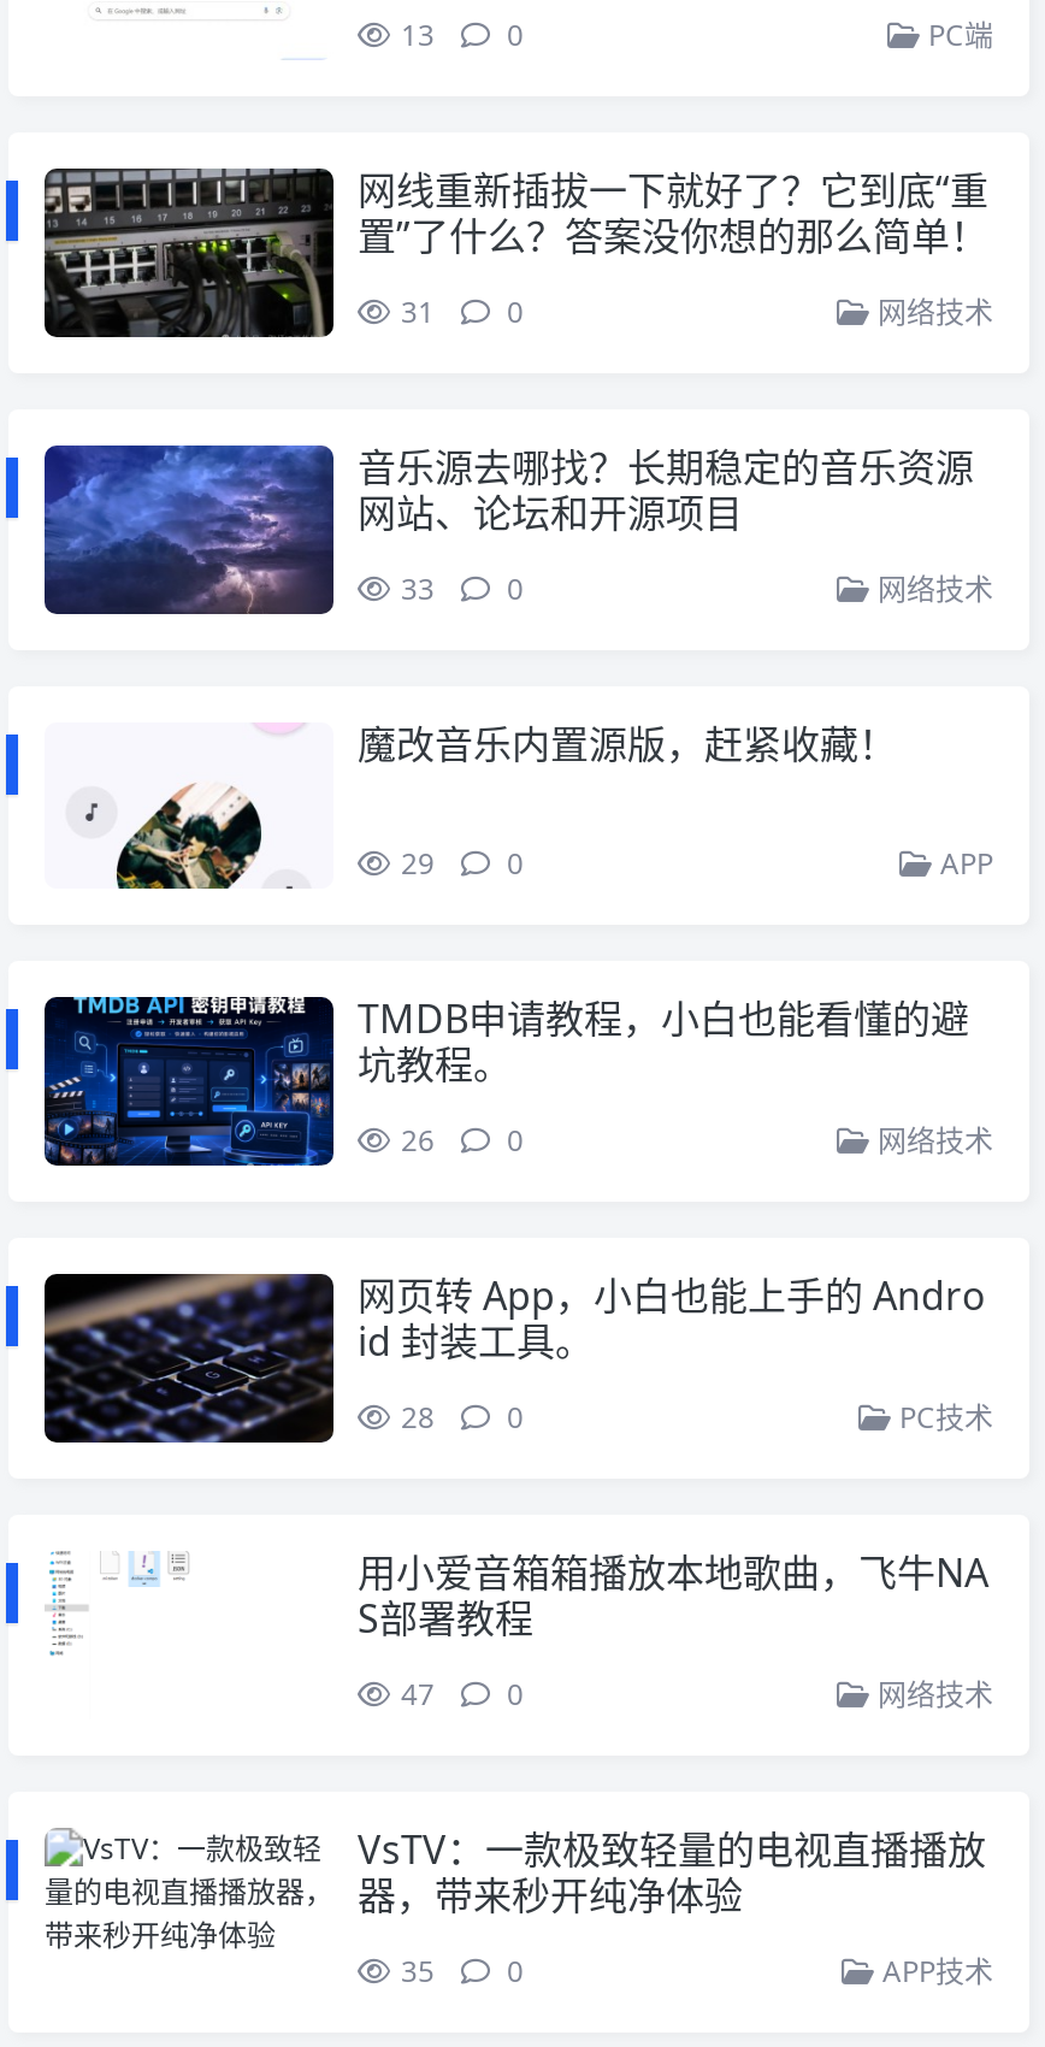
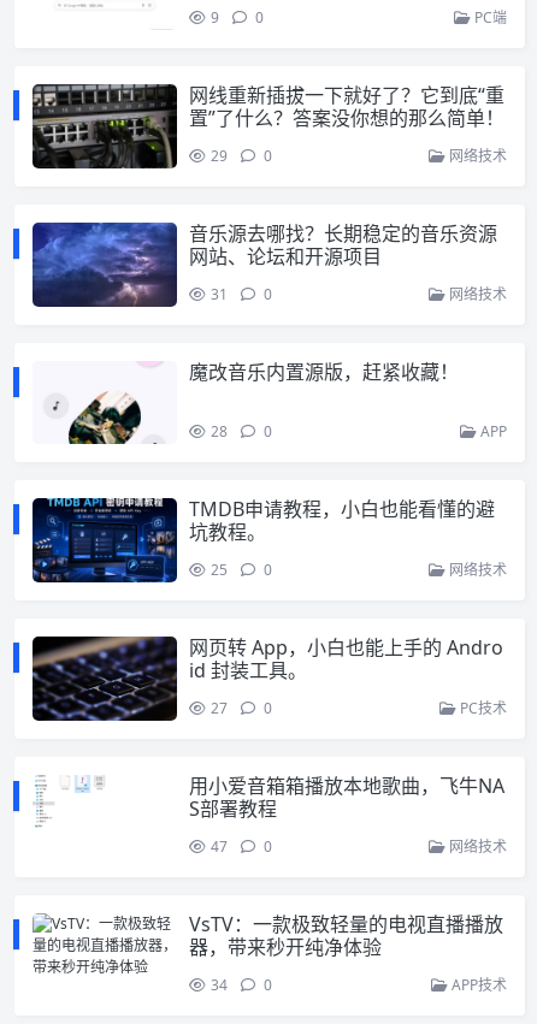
[401,14,524,55] 13 0 -> [211,7,264,28] 9 0
[401,291,524,332] 31 0 -> [211,146,272,166] 29 0
[401,568,524,609] 33 0 -> [211,284,272,304] 31 0
[401,842,524,883] 29 0 -> [211,421,272,441] 28 0
[401,1119,524,1160] 26 0 -> [211,559,272,580] 25 0
[401,1396,524,1437] 28 0 -> [211,697,272,718] 27 0
[401,1950,524,1991] 35 0 -> [211,974,272,995] 34 0

